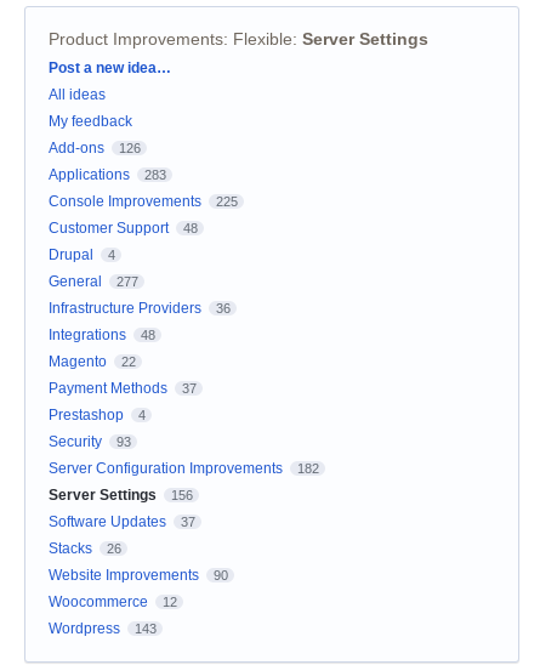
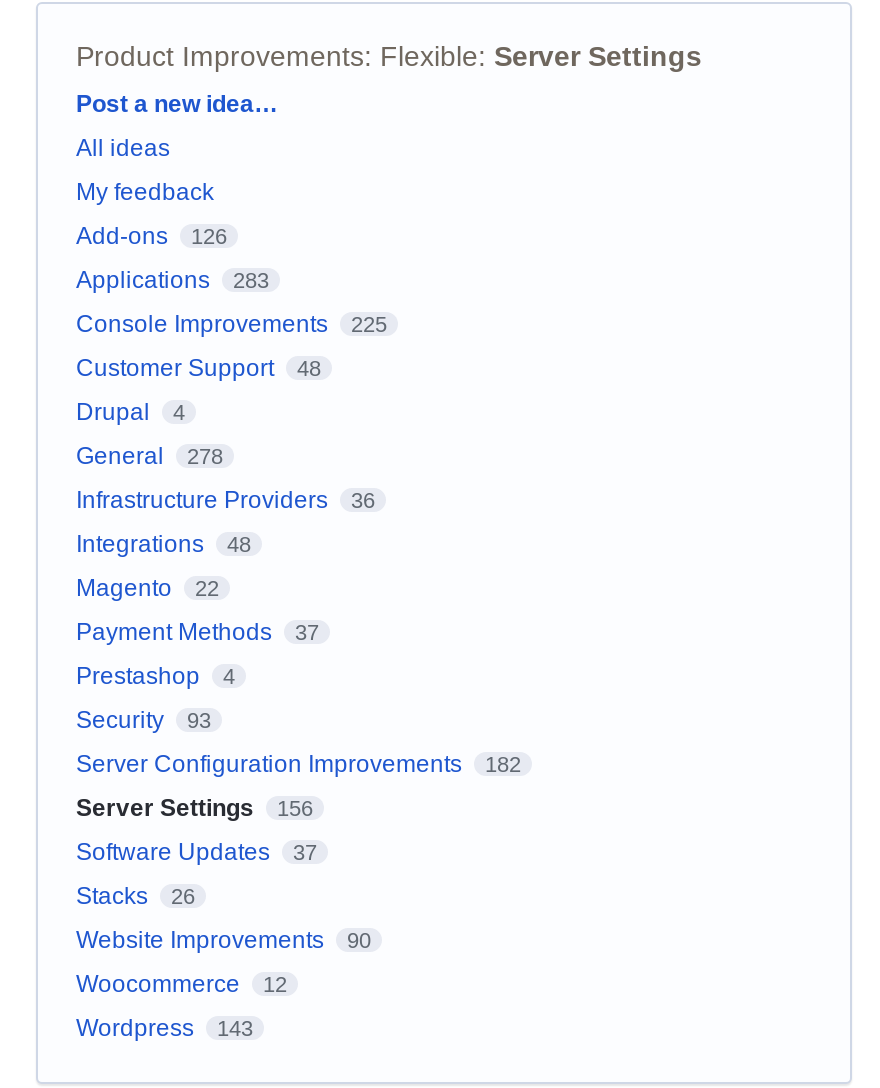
[49,273,138,290] General 277 -> [76,442,223,470] General 278

